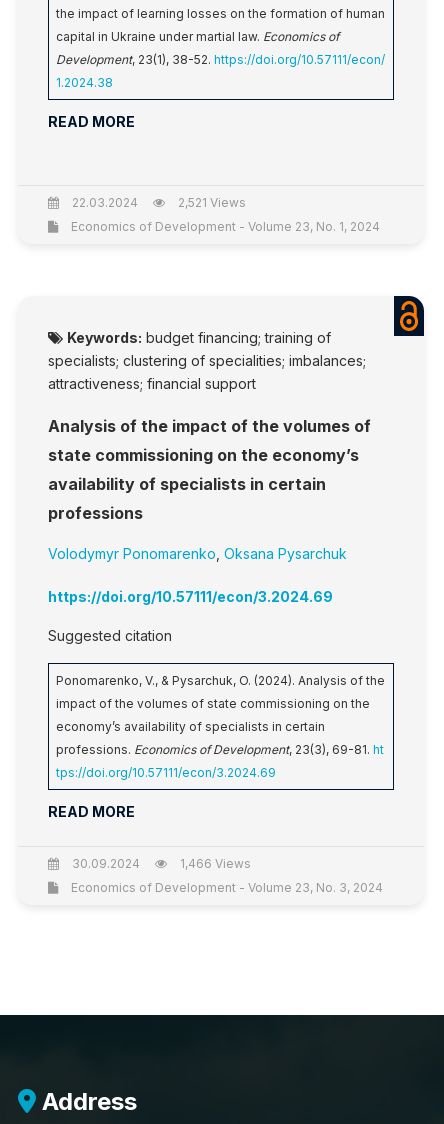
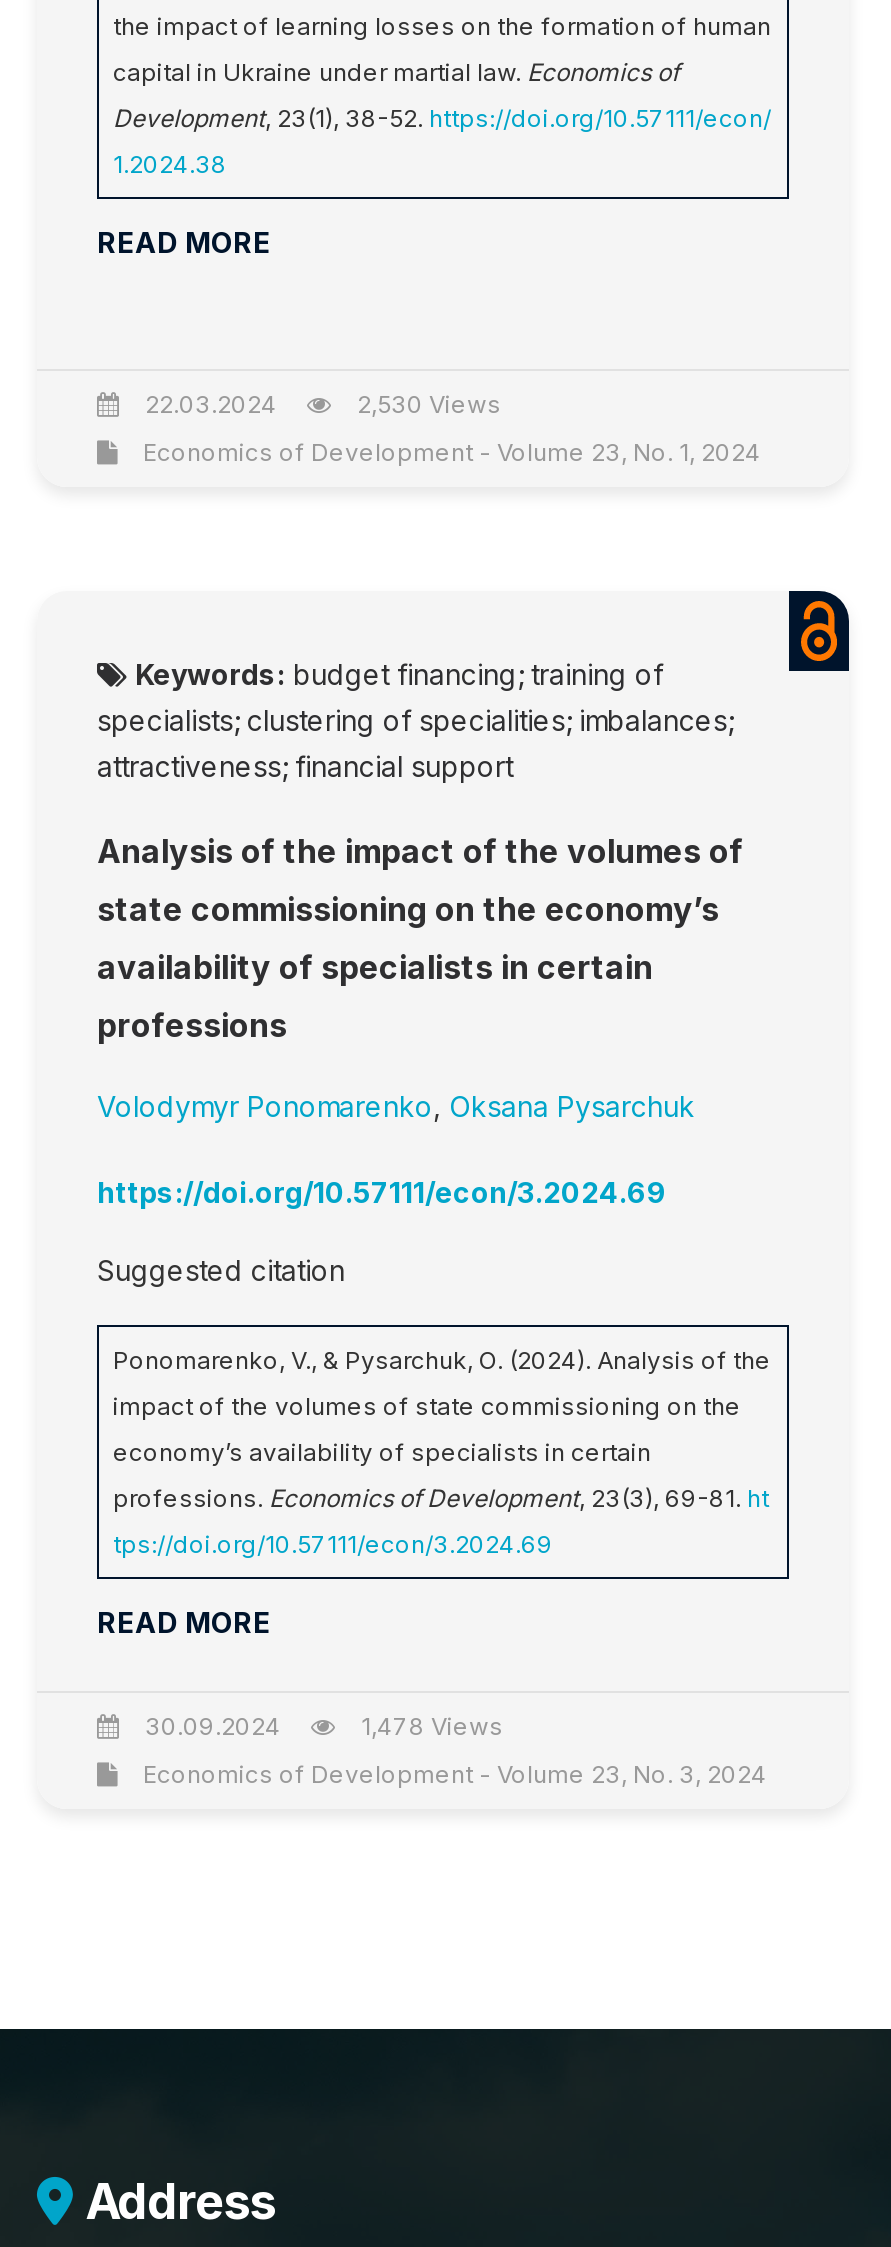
[175,195,246,210] 2,521 Views -> [351,389,501,419] 2,530 Views
[177,856,251,871] 1,466 Views -> [355,1711,503,1741] 1,478 Views

